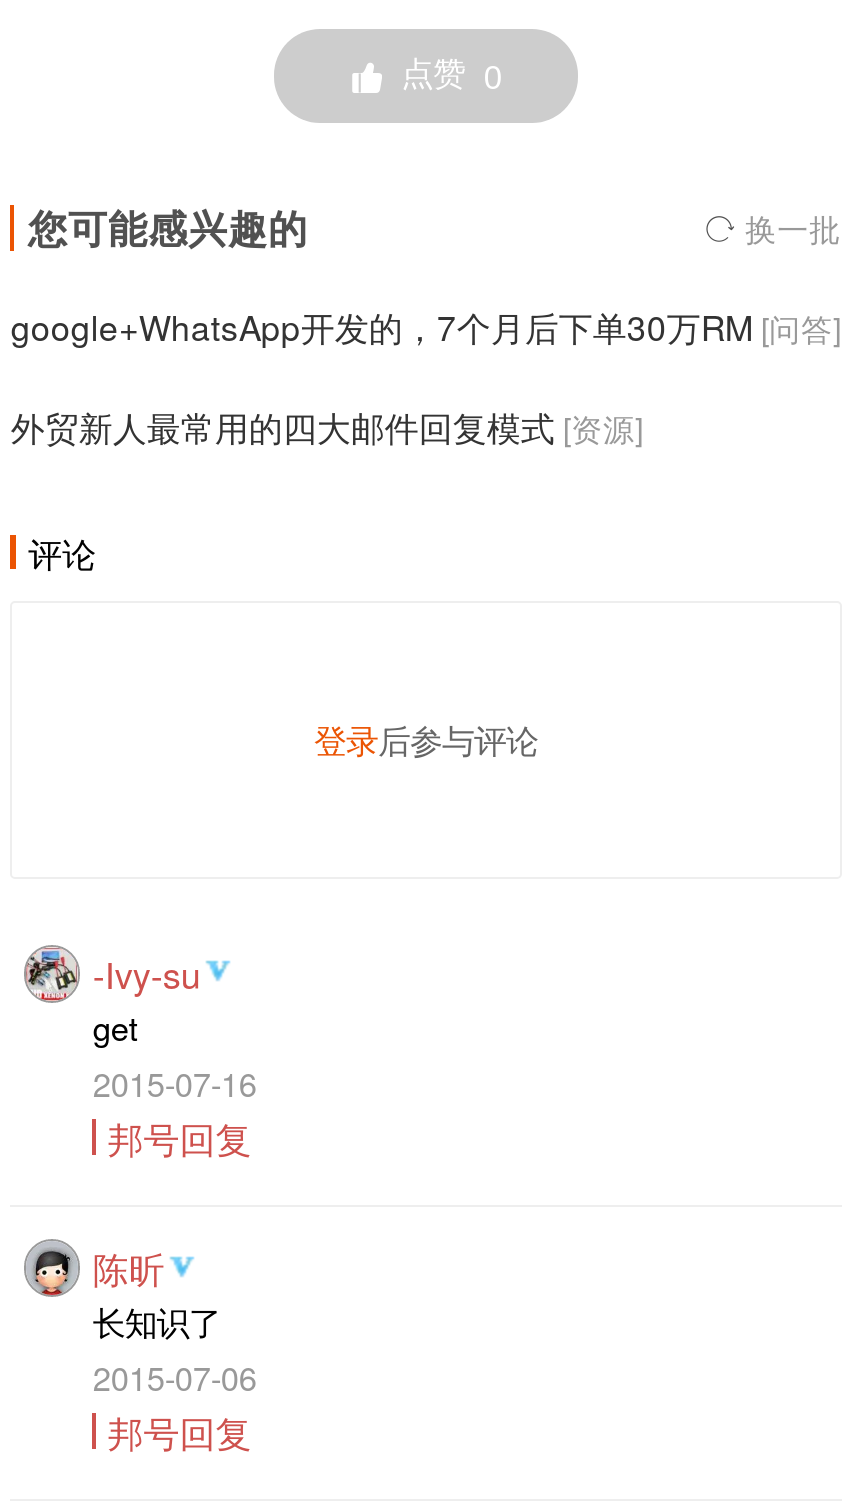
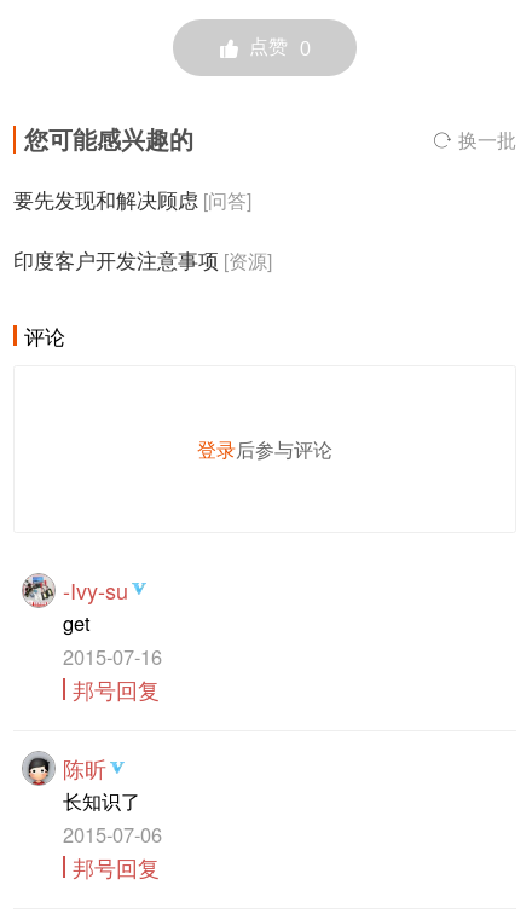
[11,300,841,350] google+WhatsApp开发的，7个月后下单30万RM [问答] -> [14,183,252,213] 要先发现和解决顾虑 [问答]
[11,401,643,451] 外贸新人最常用的四大邮件回复模式 [资源] -> [14,244,273,275] 印度客户开发注意事项 [资源]

